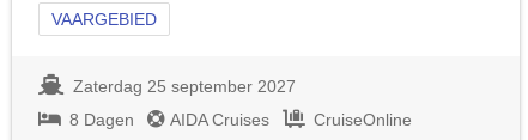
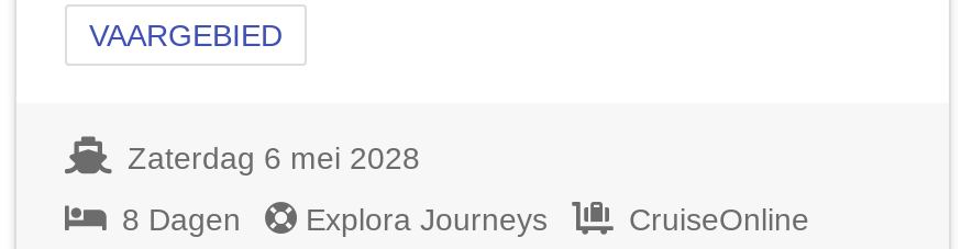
[72,77,295,96] Zaterdag 25 september 2027 -> [128,141,420,176] Zaterdag 6 mei 2028
[169,110,269,130] AIDA Cruises -> [306,202,548,238] Explora Journeys

